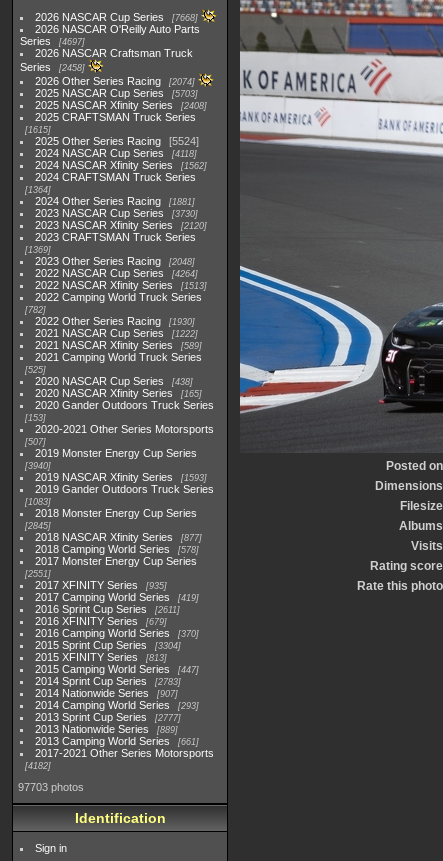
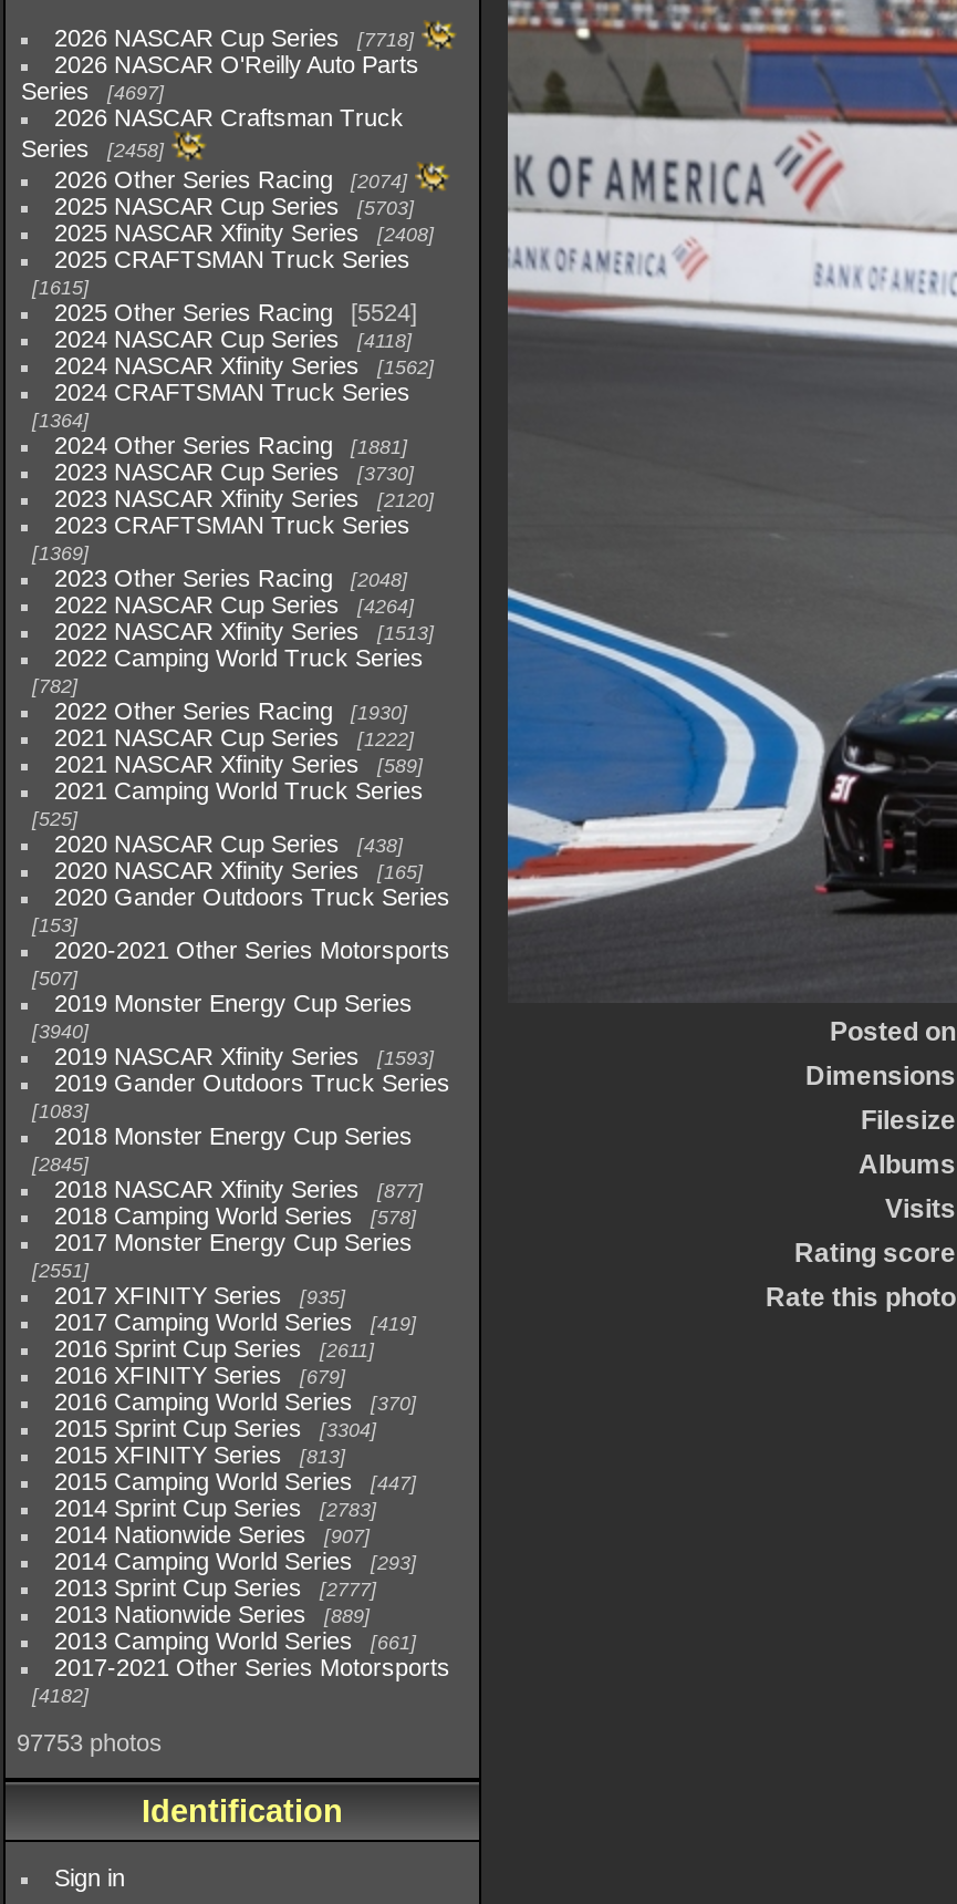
[35,11,195,23] 2026 NASCAR Cup Series 7668 -> [54,24,408,51] 2026 NASCAR Cup Series 7718
[18,781,84,793] 97703 photos -> [17,1729,163,1756] 97753 photos

